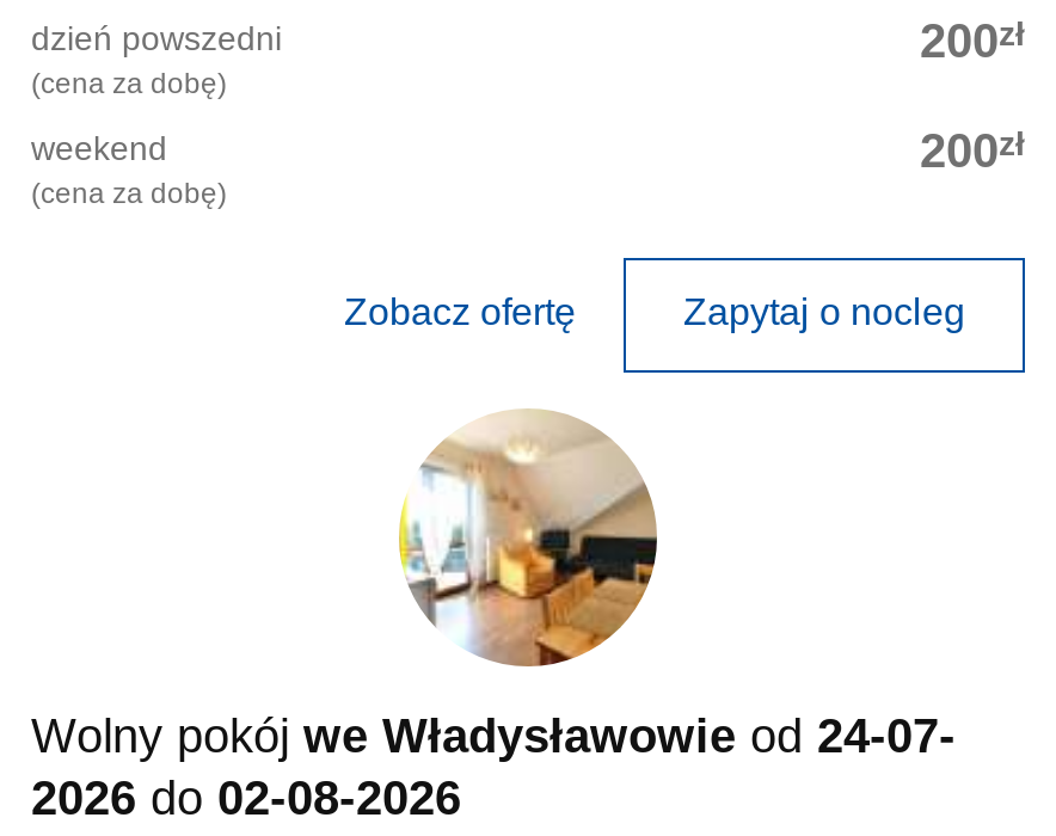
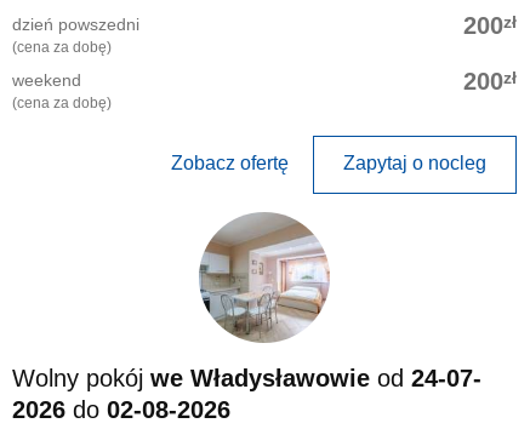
[397,408,659,666] [image] -> [198,212,330,343] [image]

